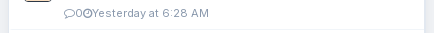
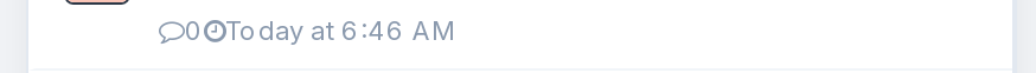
[92,6,209,20] Yesterday at 6:28 AM -> [225,14,455,47] Today at 6:46 AM

